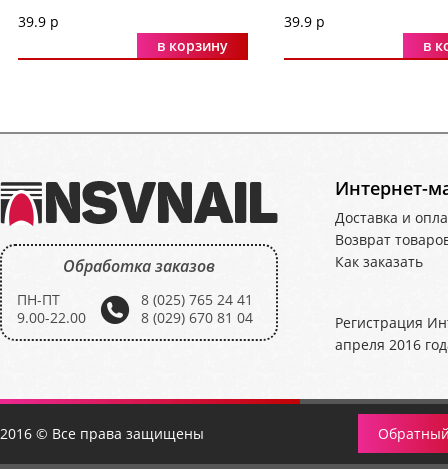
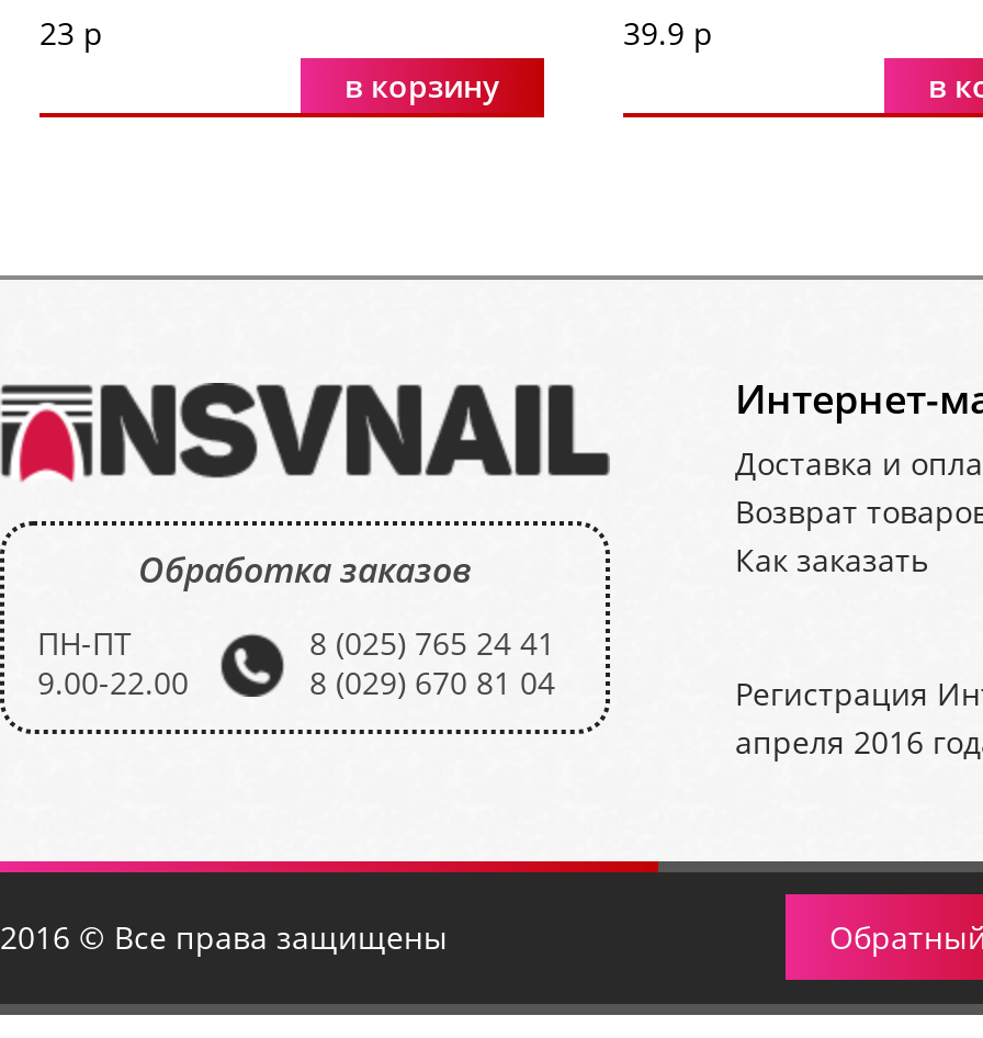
[18,12,59,31] 39.9 р -> [39,12,103,54] 23 р

